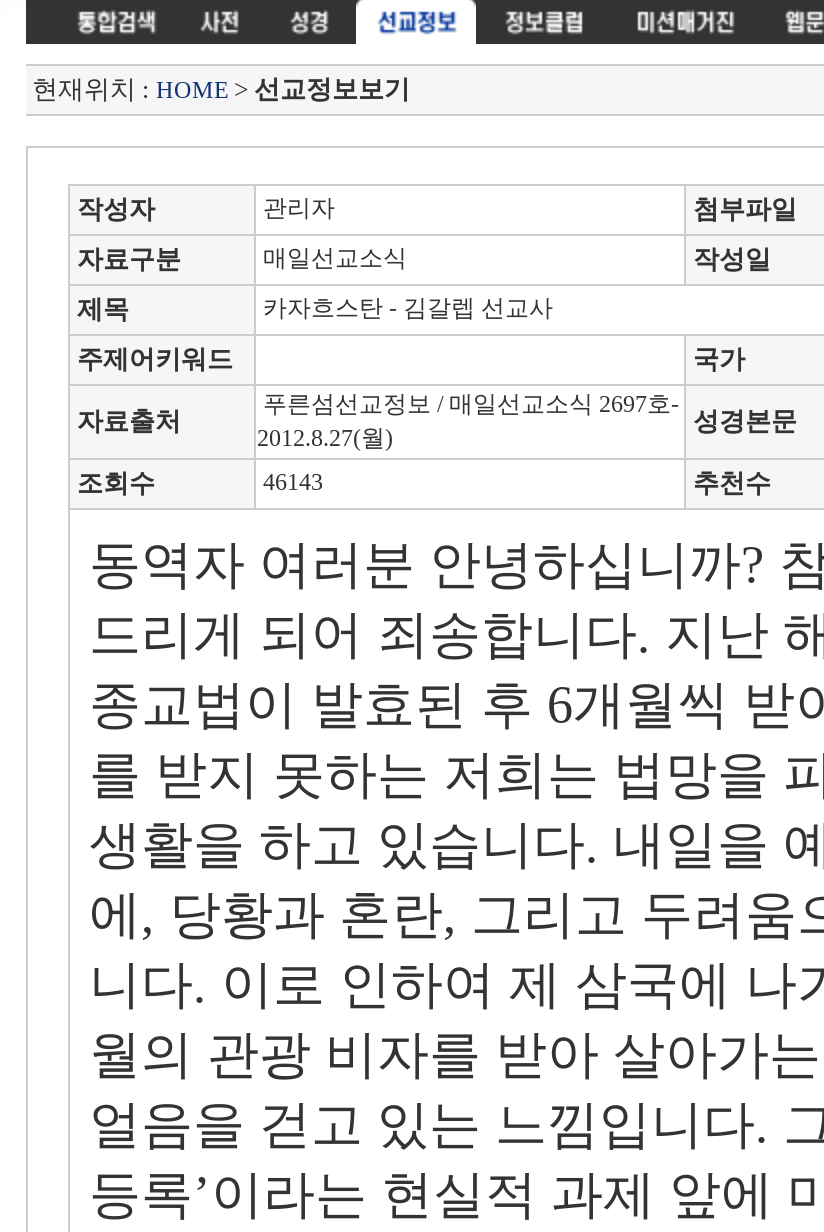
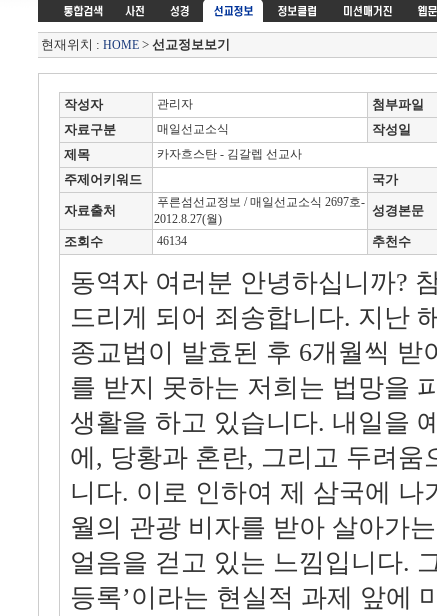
[257,468,323,496] 46143 -> [153,234,186,248] 46134

